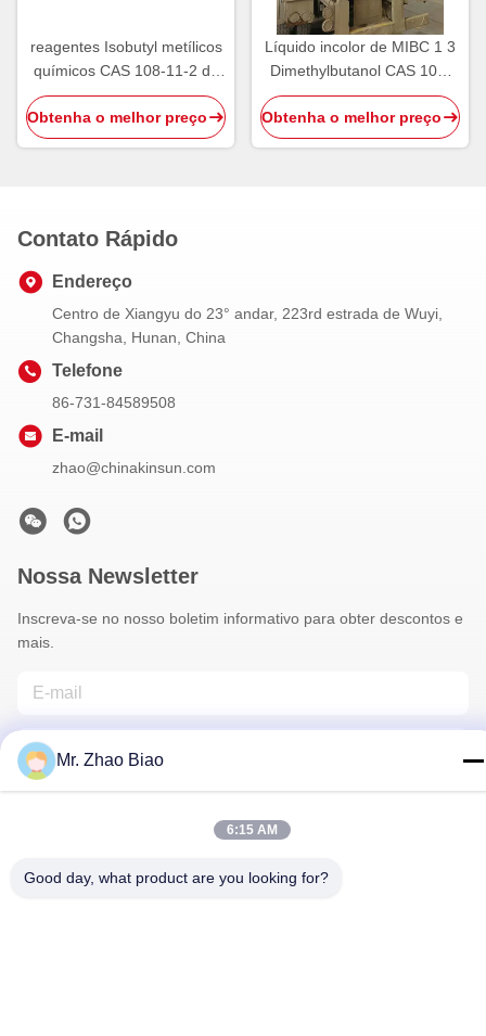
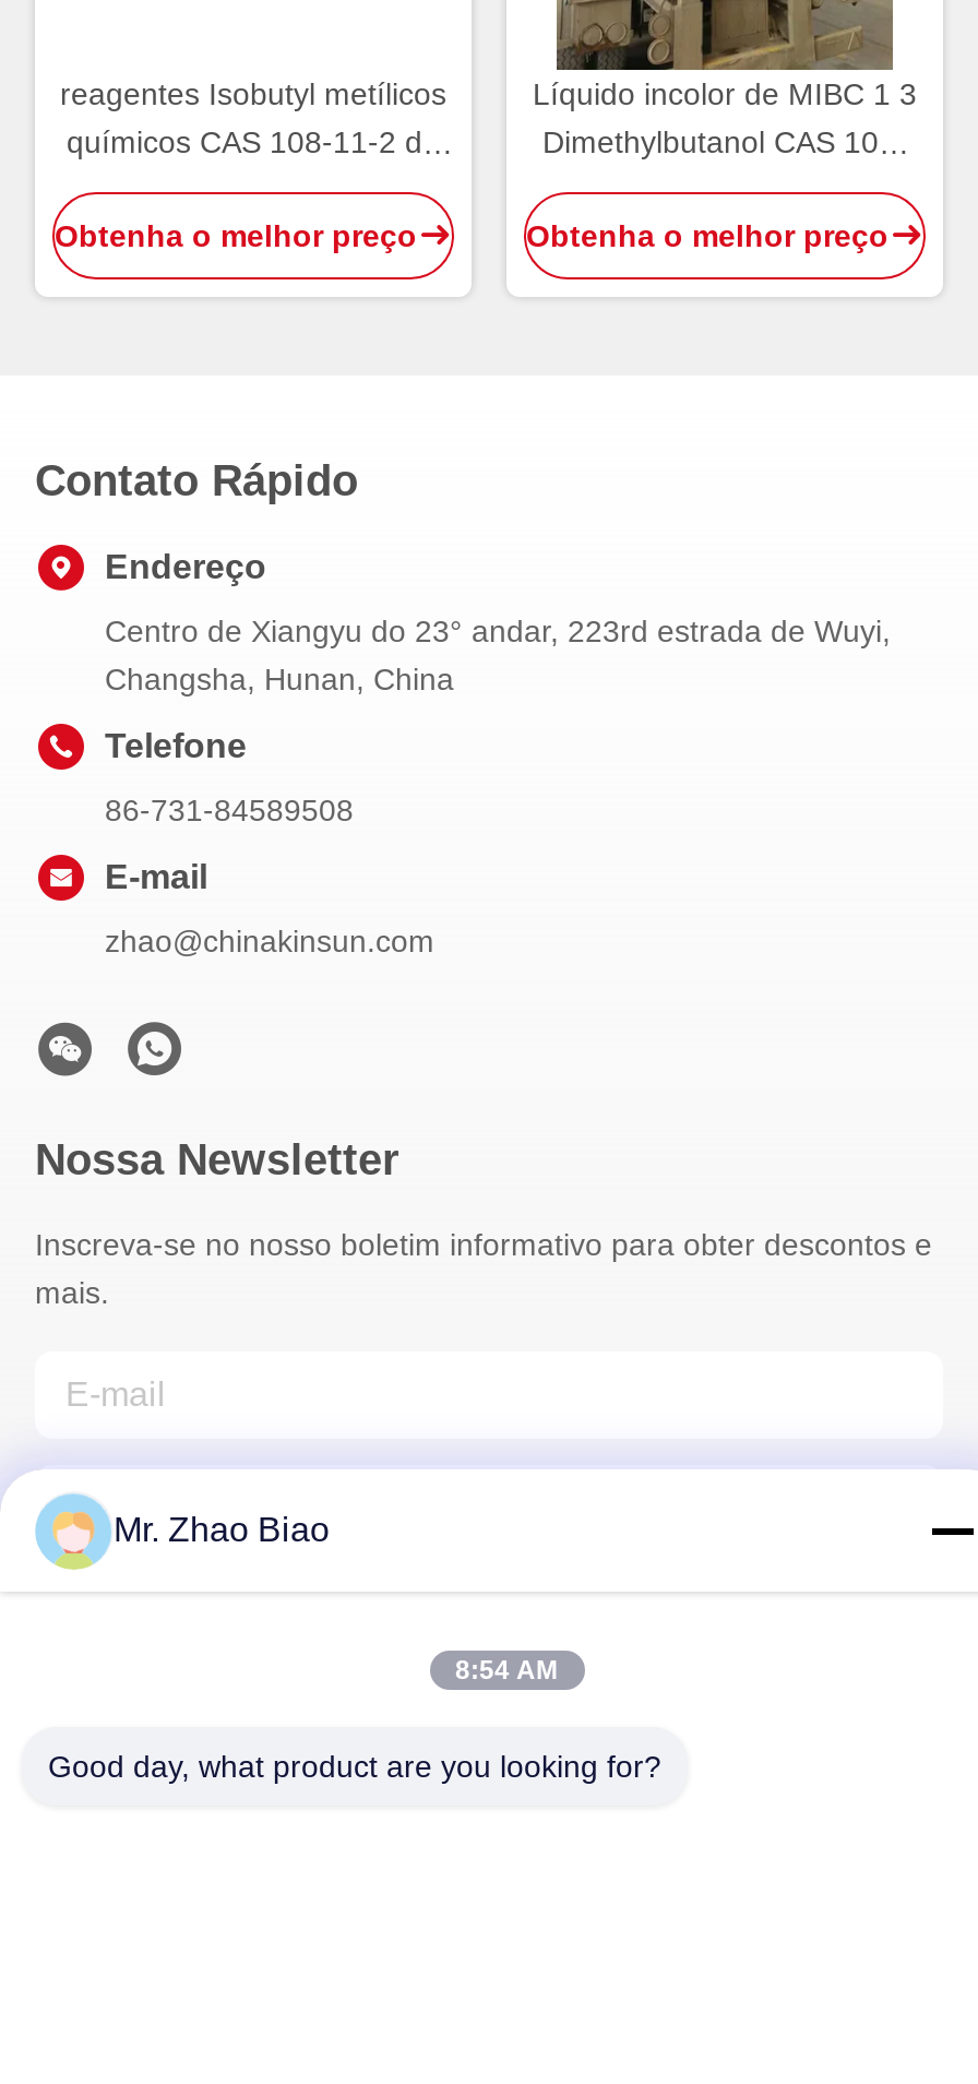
[226,822,277,837] 6:15 AM -> [455,1655,558,1686] 8:54 AM

